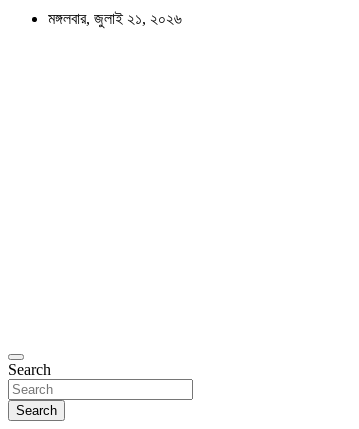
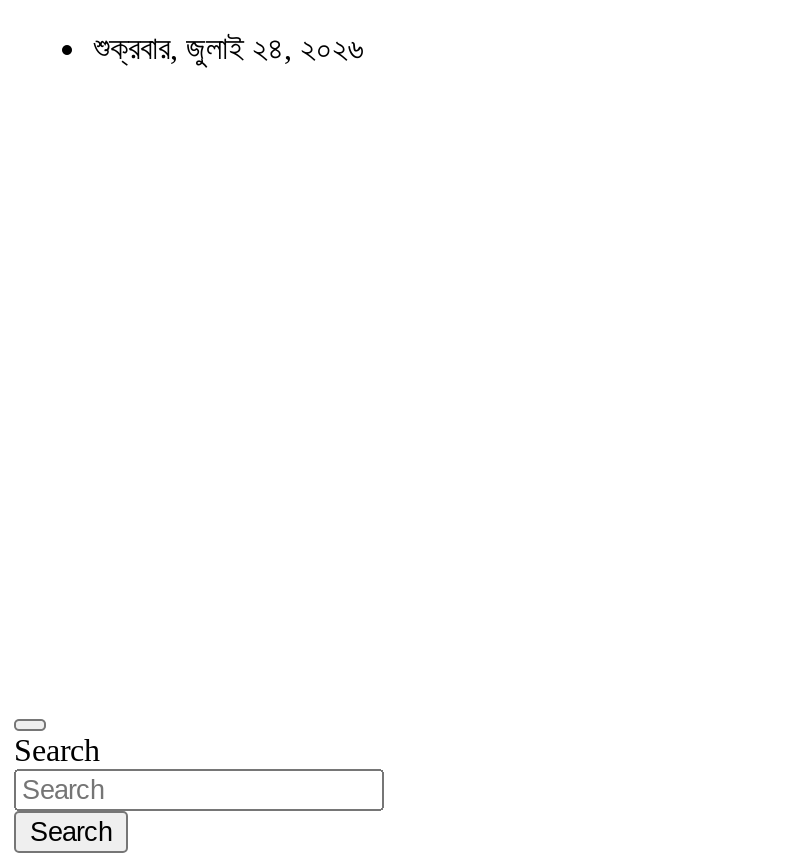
[48,10,182,27] মঙ্গলবার, জুলাই ২১, ২০২৬ -> [94,31,364,65] শুক্রবার, জুলাই ২৪, ২০২৬

